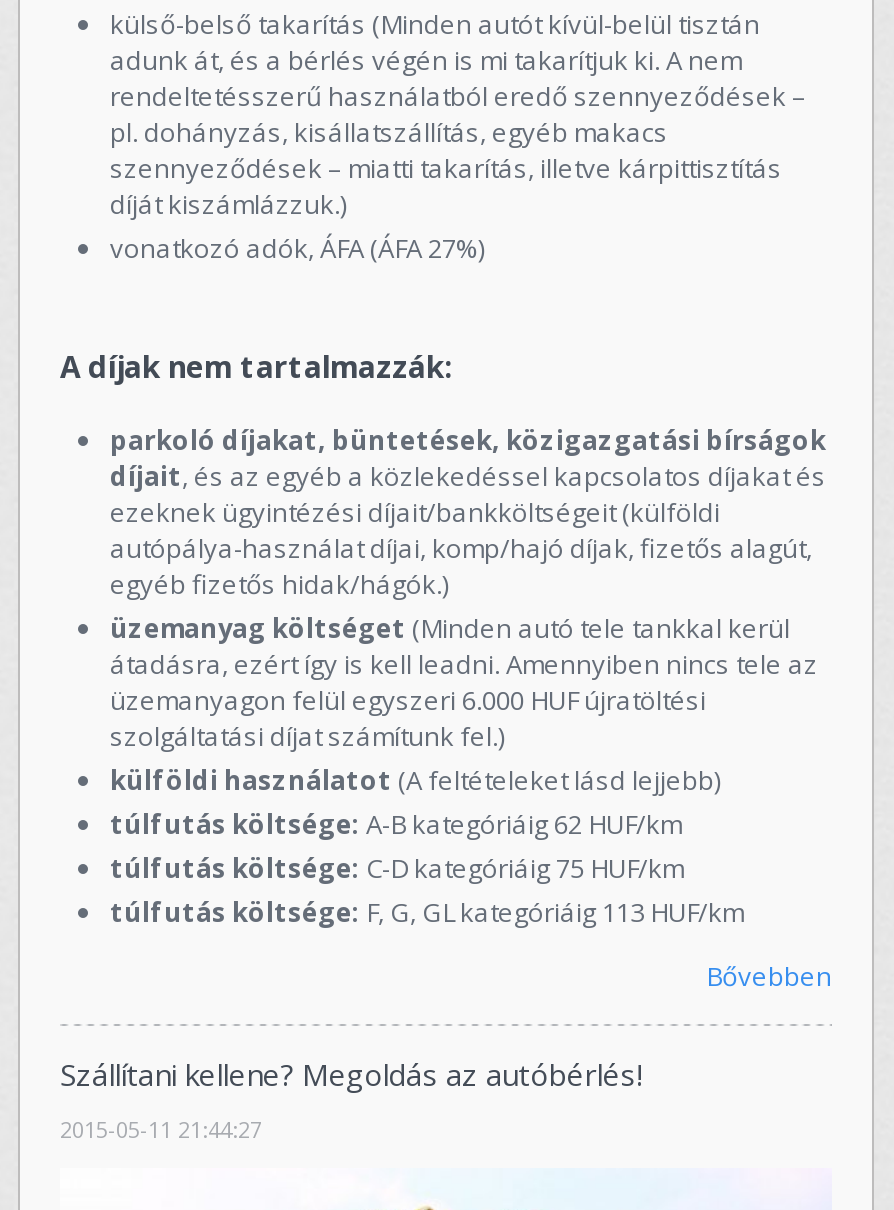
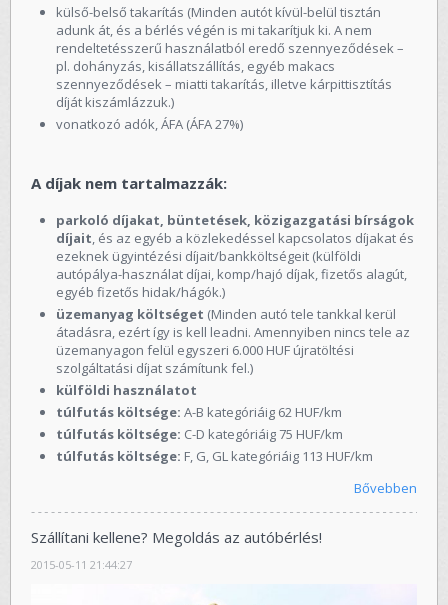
[110,762,720,798] külföldi használatot (A feltételeket lásd lejjebb) -> [56,381,197,399] külföldi használatot

